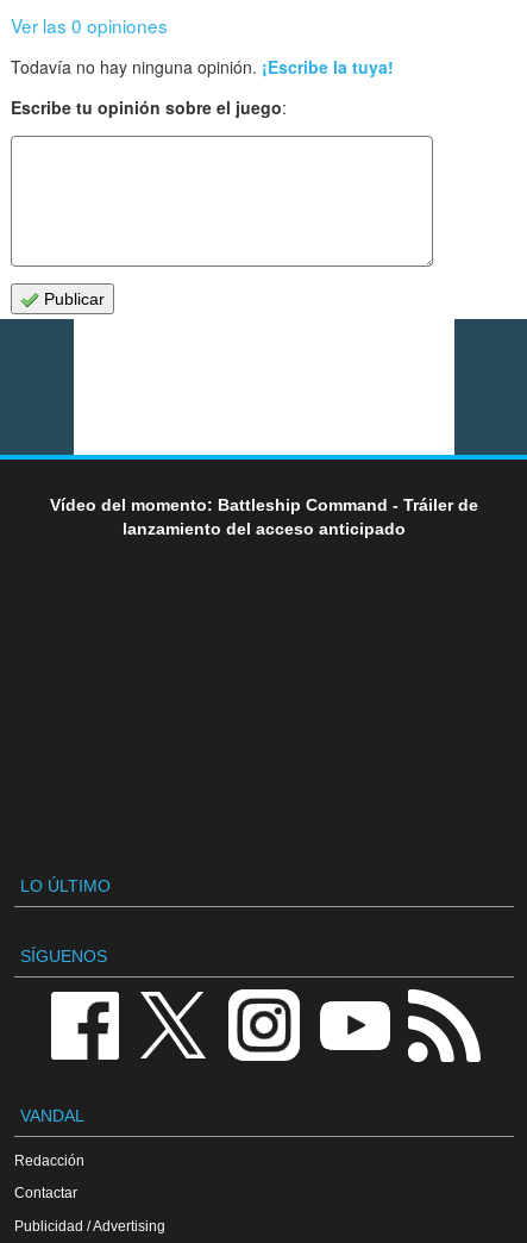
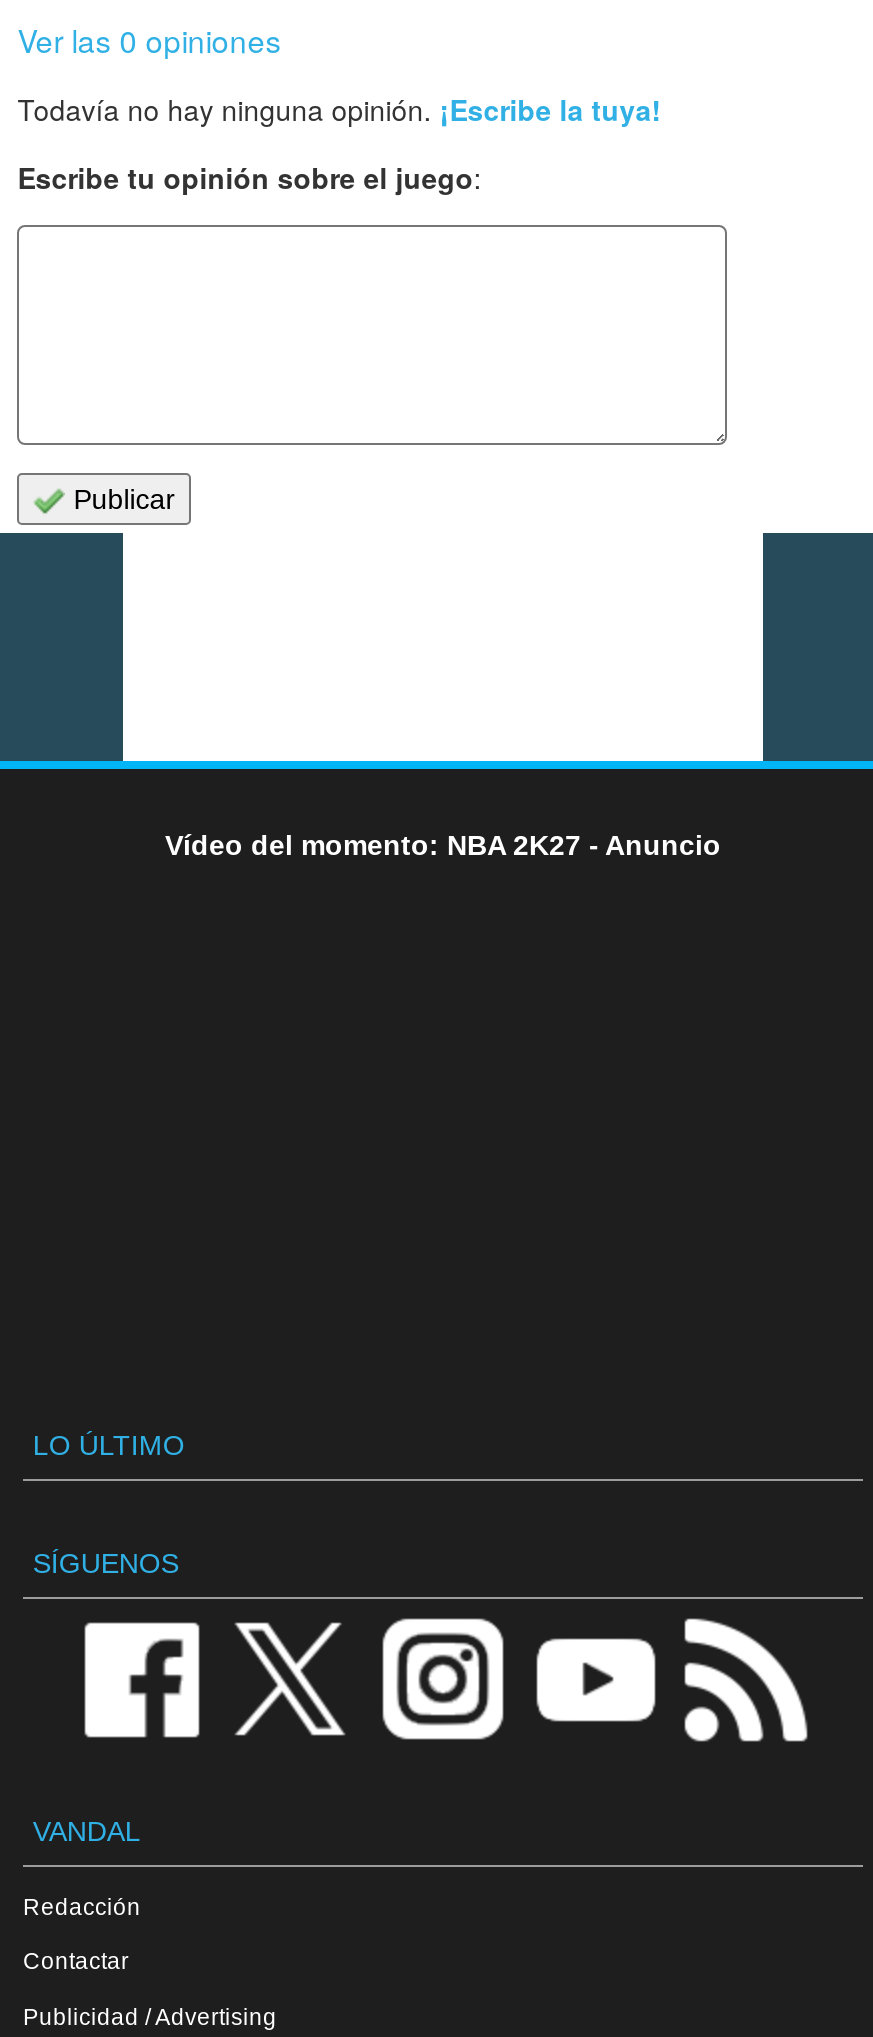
[50,495,478,538] Vídeo del momento: Battleship Command - Tráiler de | lanzamiento del acceso anticipado -> [165,828,721,860] Vídeo del momento: NBA 2K27 - Anuncio

